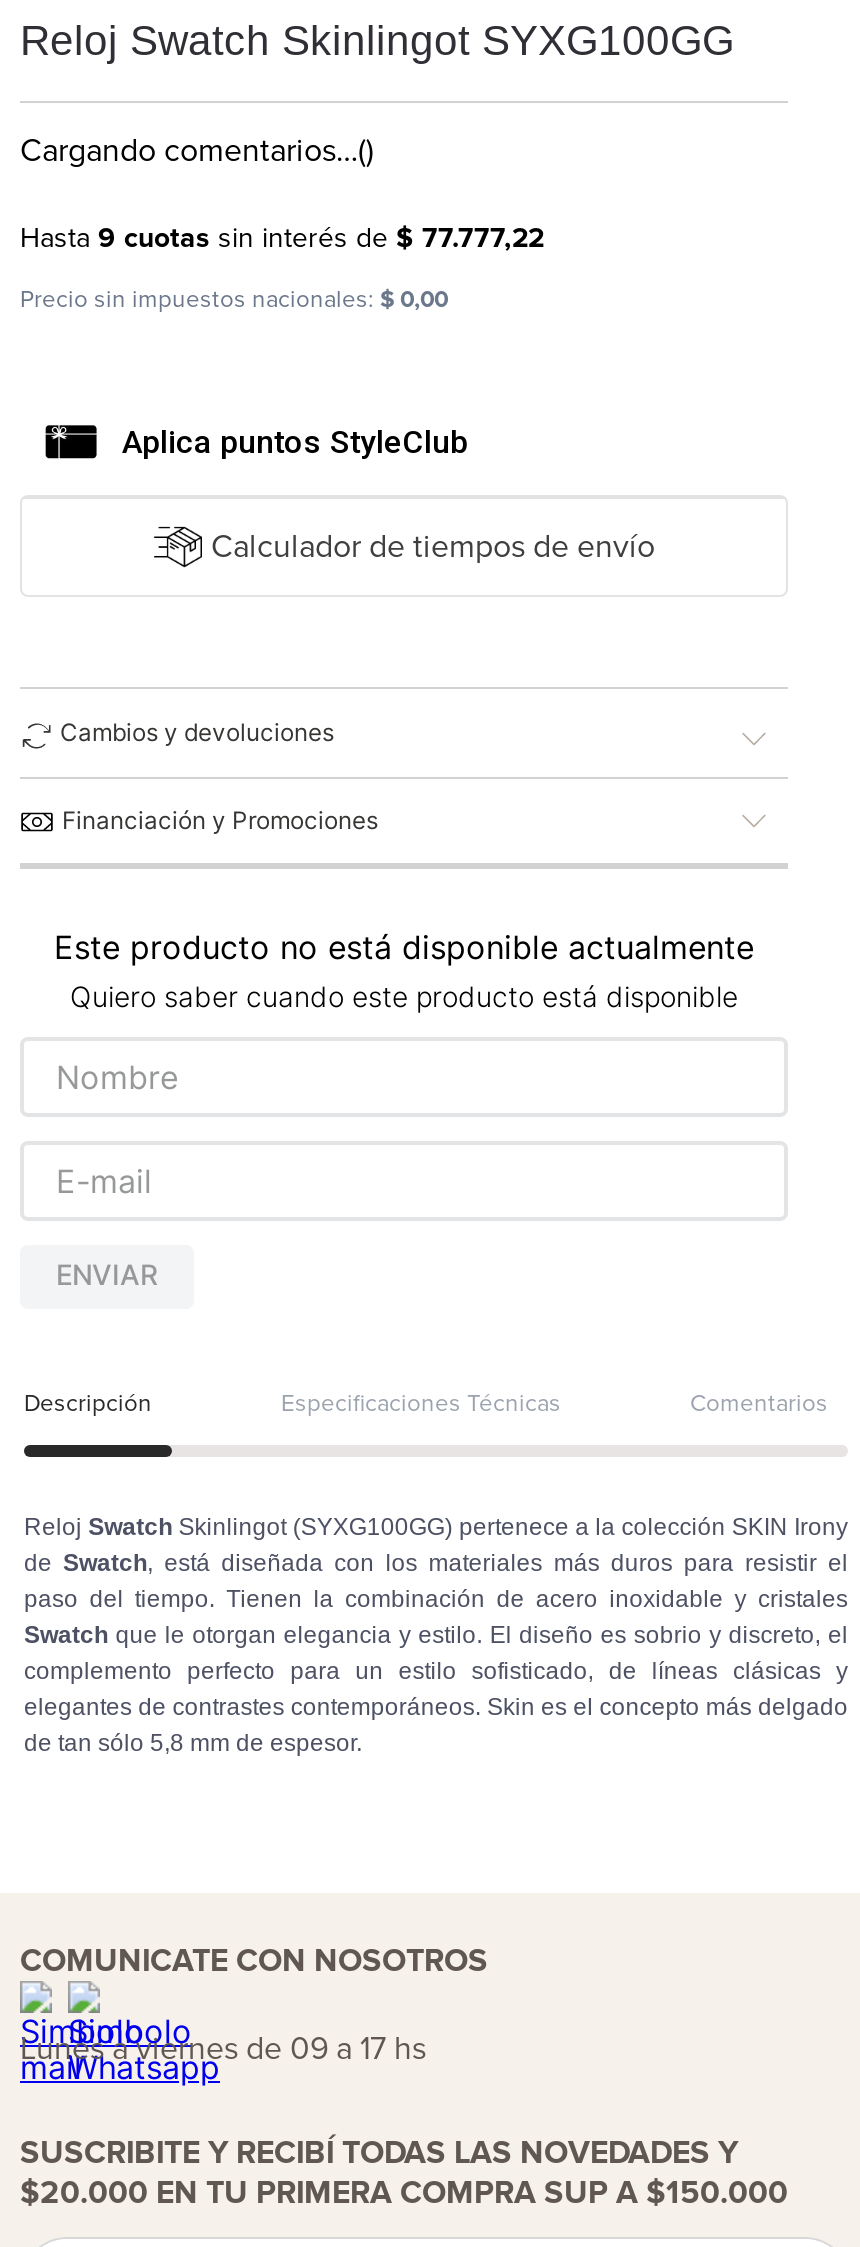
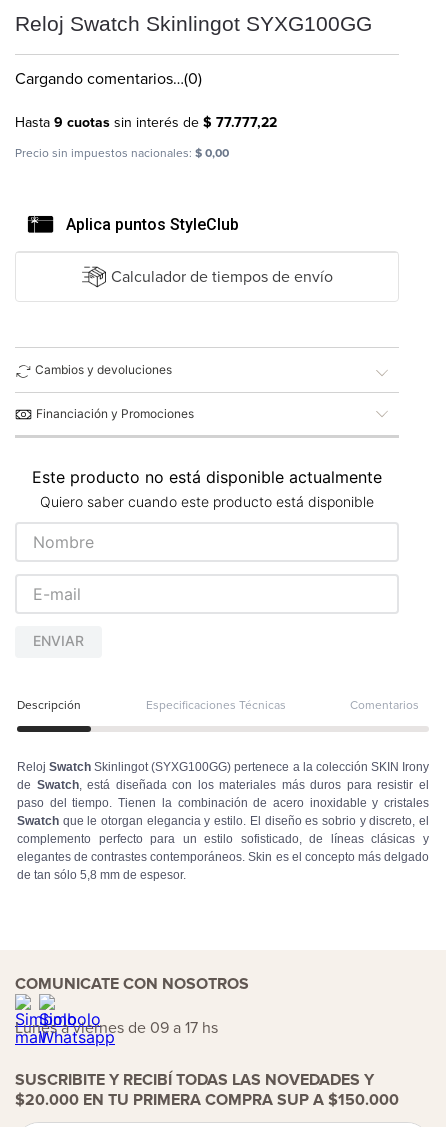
[20,131,374,171] Cargando comentarios…() -> [15,69,202,89] Cargando comentarios…(0)

